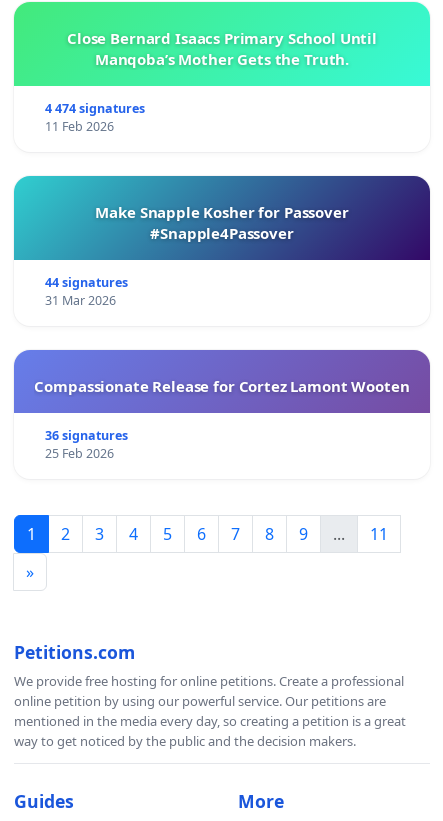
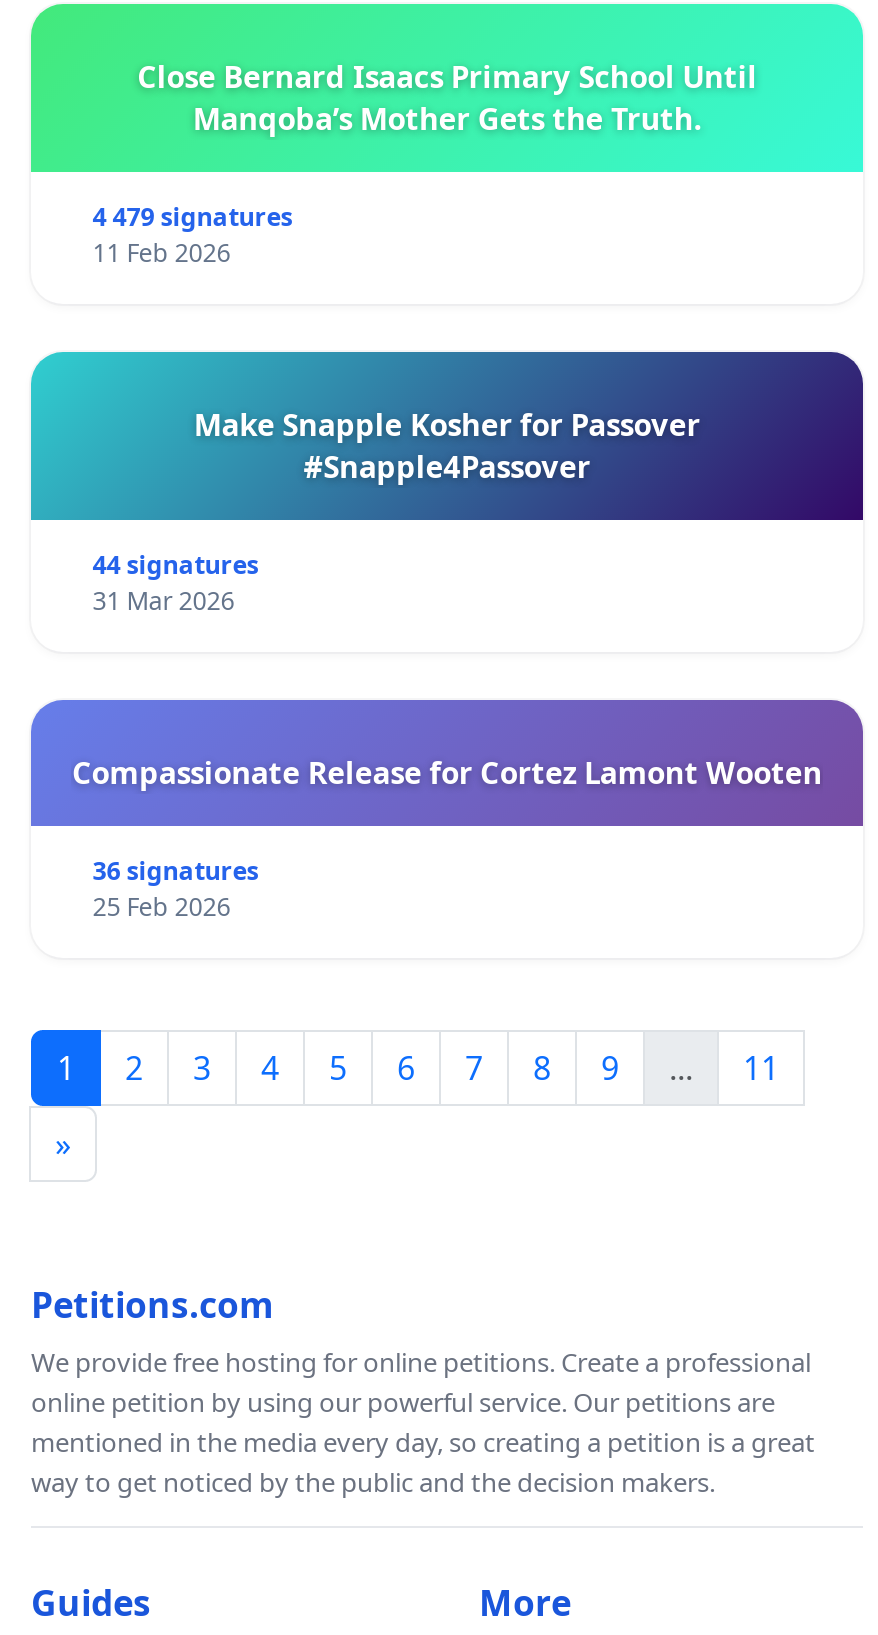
[45,100,145,117] 4 474 signatures -> [93,200,293,234] 4 479 signatures

